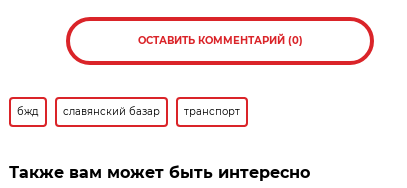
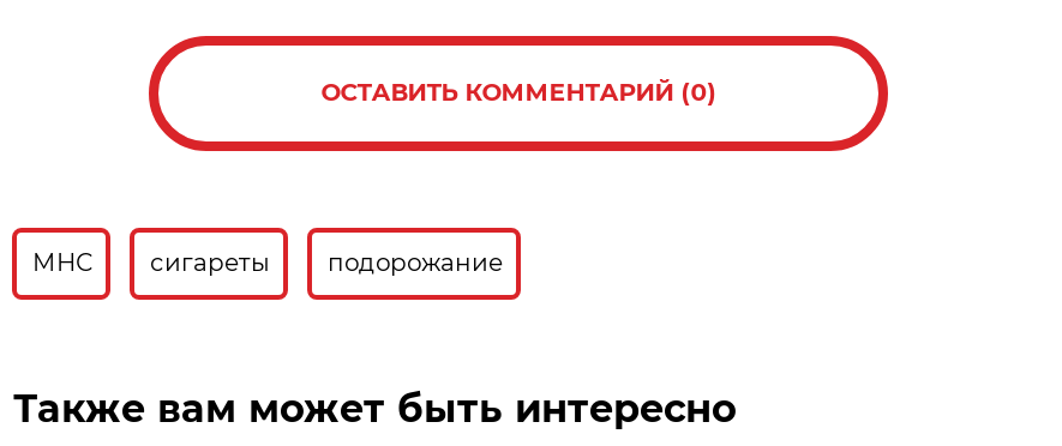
[17,104,240,117] бжд | славянский базар | транспорт -> [32,246,503,277] МНС | сигареты | подорожание

